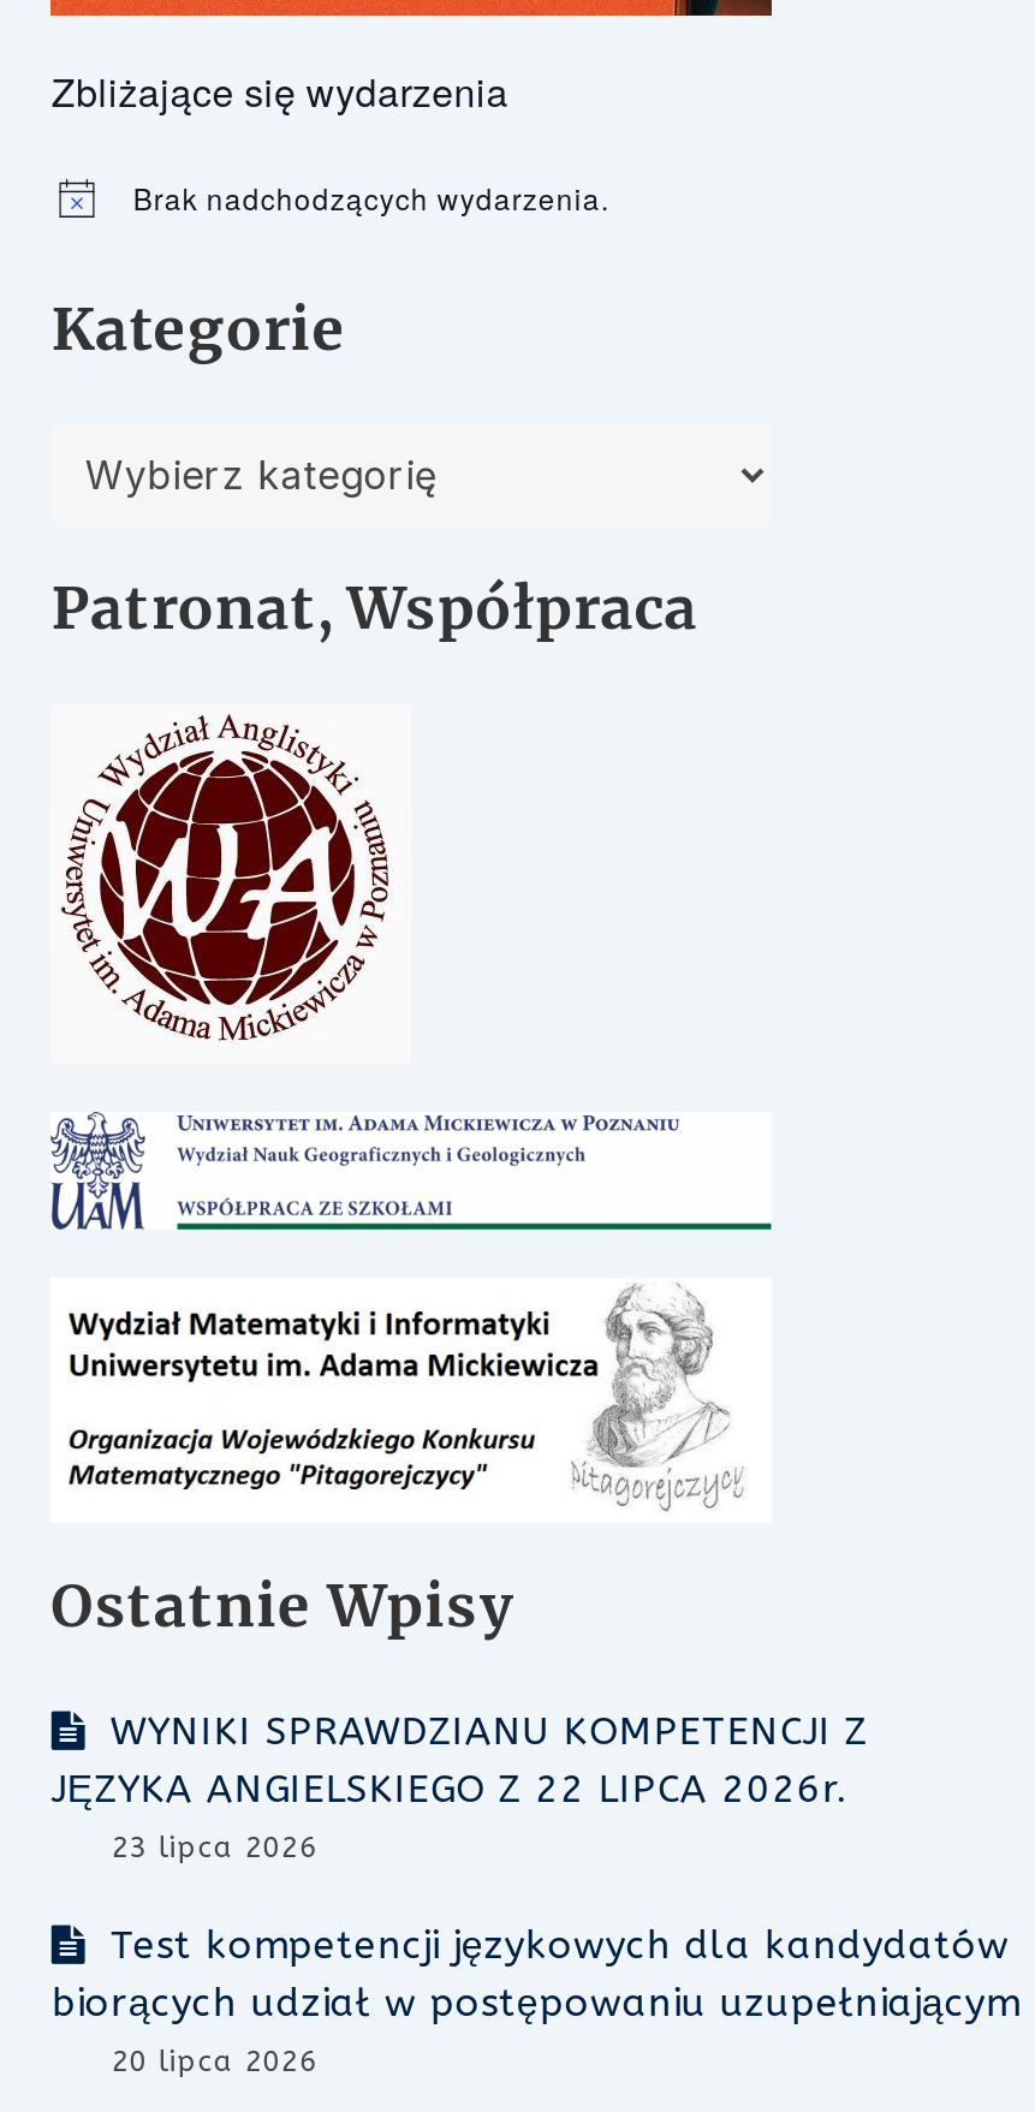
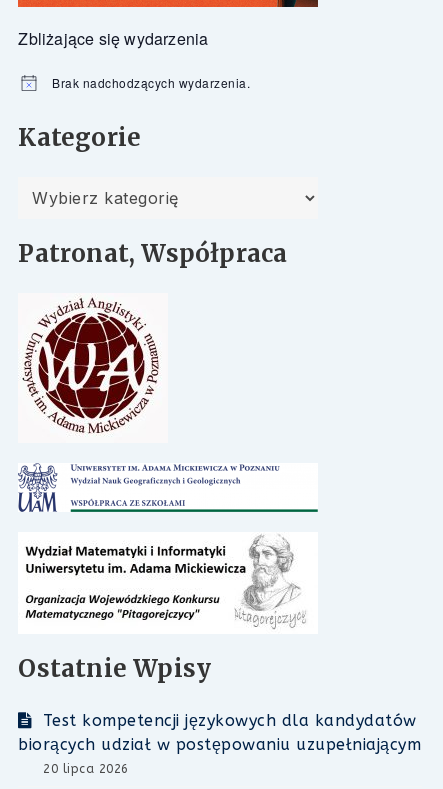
[51,1709,868,1865] WYNIKI SPRAWDZIANU KOMPETENCJI Z | JĘZYKA ANGIELSKIEGO Z 22 LIPCA 2026r. | 23 lipca 2026 -> none

